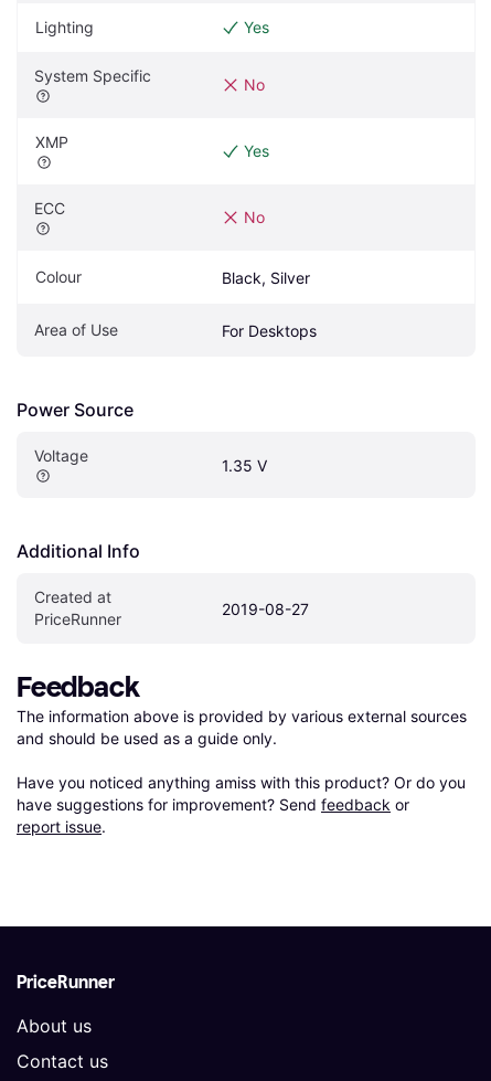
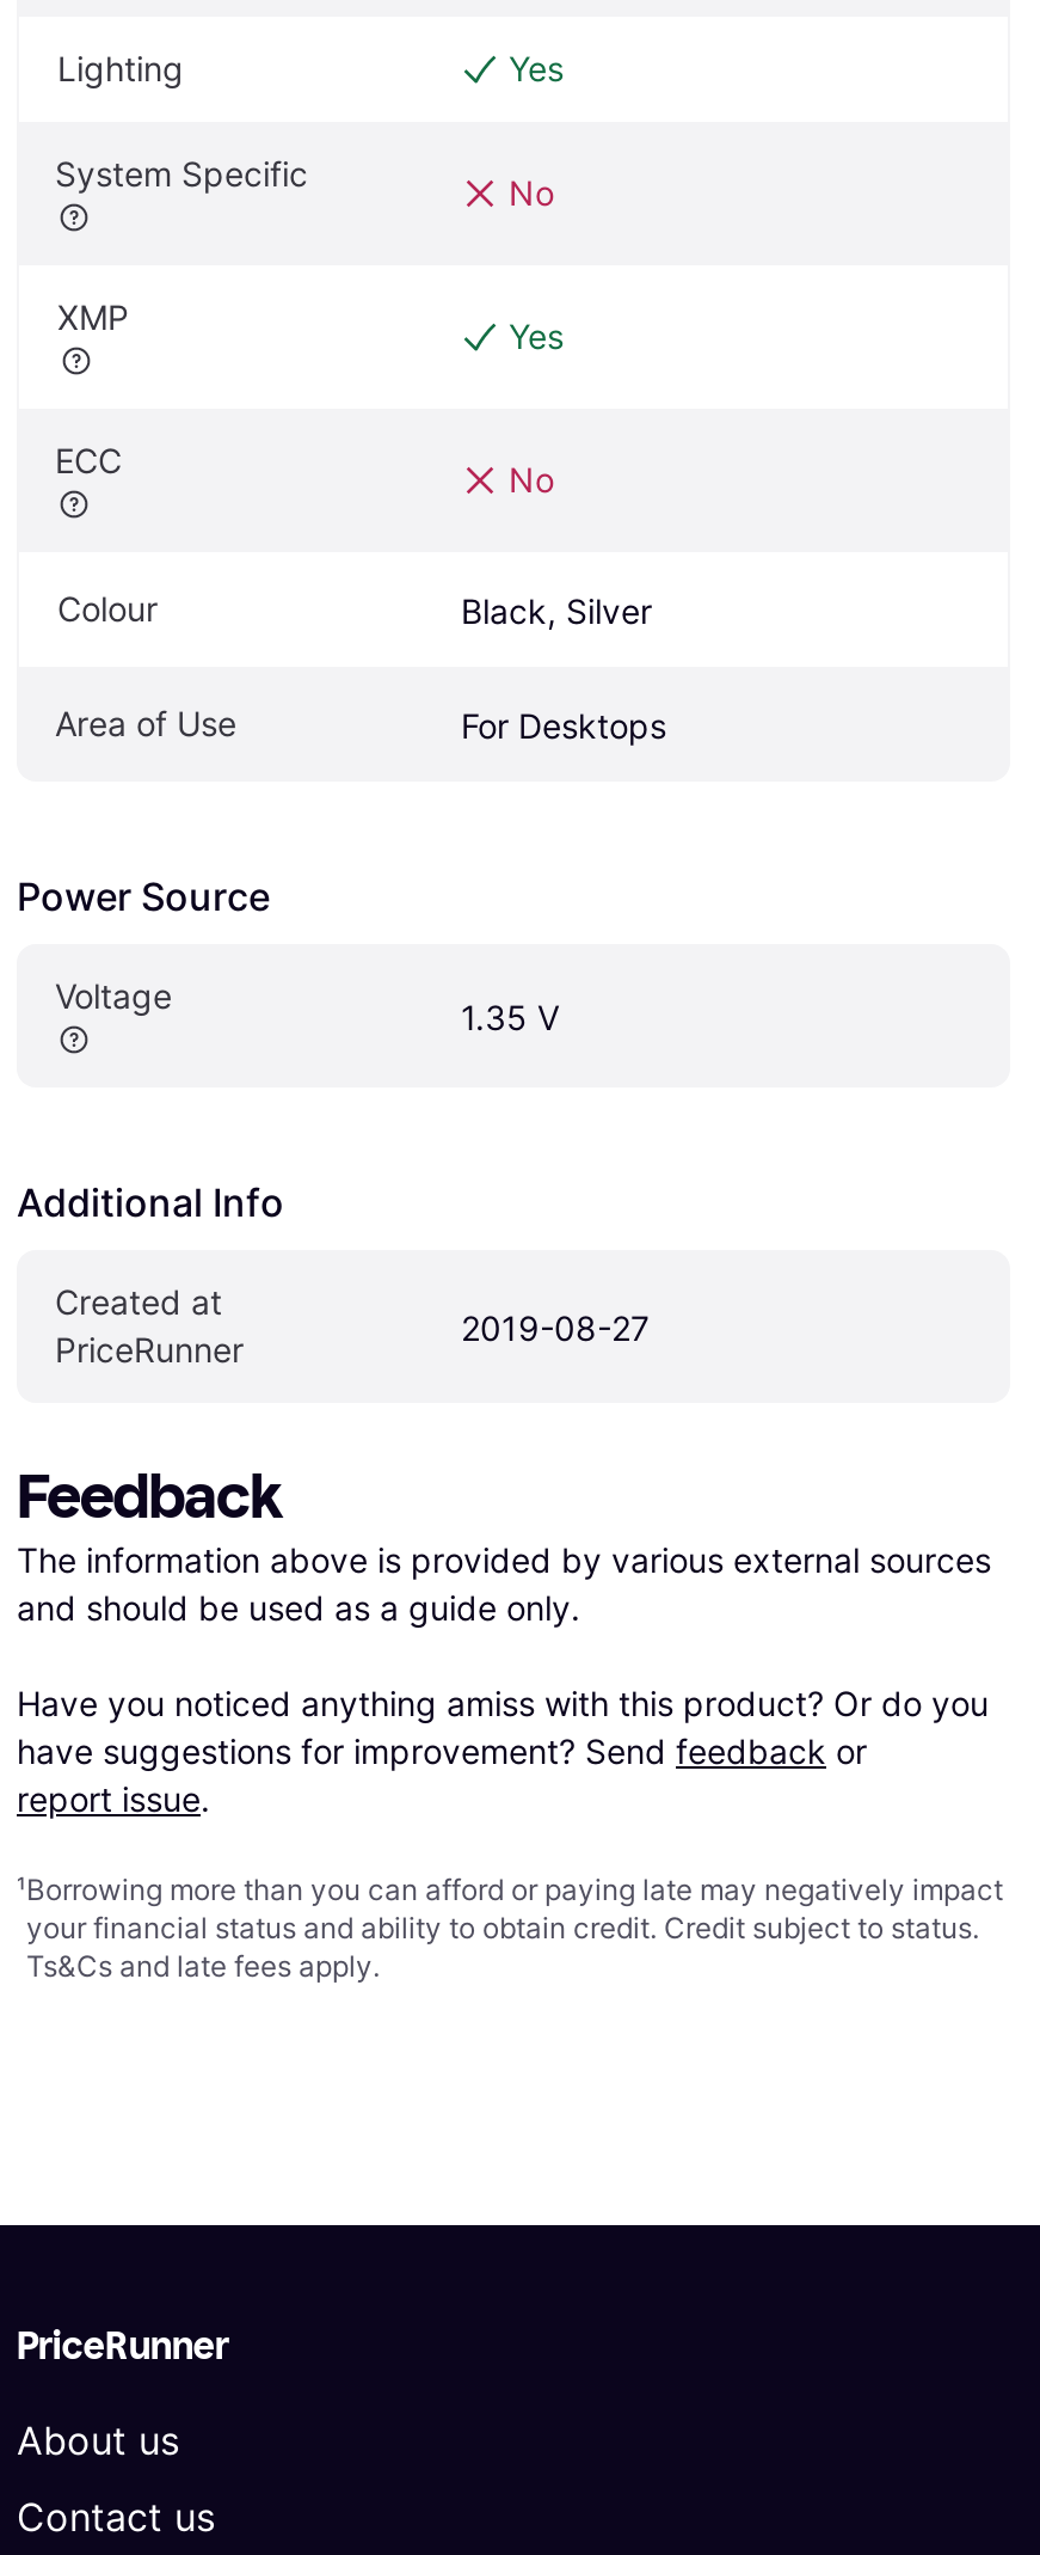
none -> [17,1872,1003,1984] ¹Borrowing more than you can afford or paying late may negatively impact | your financial status and ability to obtain credit. Credit subject to status. | Ts&Cs and late fees apply.

